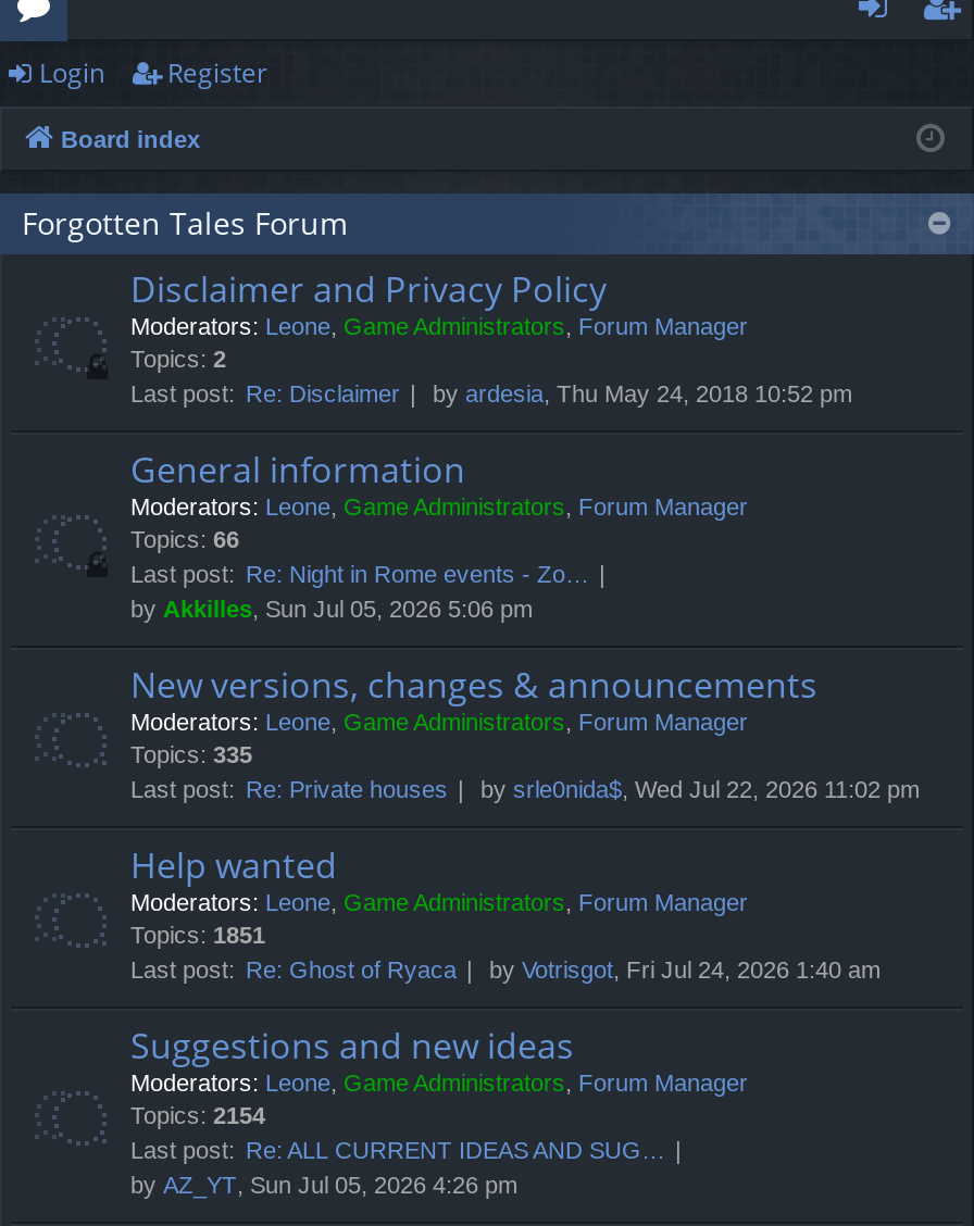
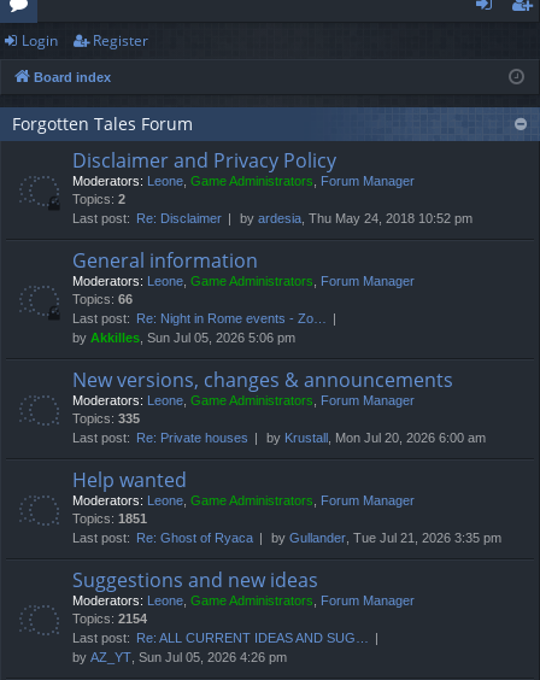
[480,777,920,803] by srle0nida$, Wed Jul 22, 2026 11:02 pm -> [266,431,486,445] by Krustall, Mon Jul 20, 2026 6:00 am
[489,958,881,984] by Votrisgot, Fri Jul 24, 2026 1:40 am -> [271,531,501,546] by Gullander, Tue Jul 21, 2026 3:35 pm

